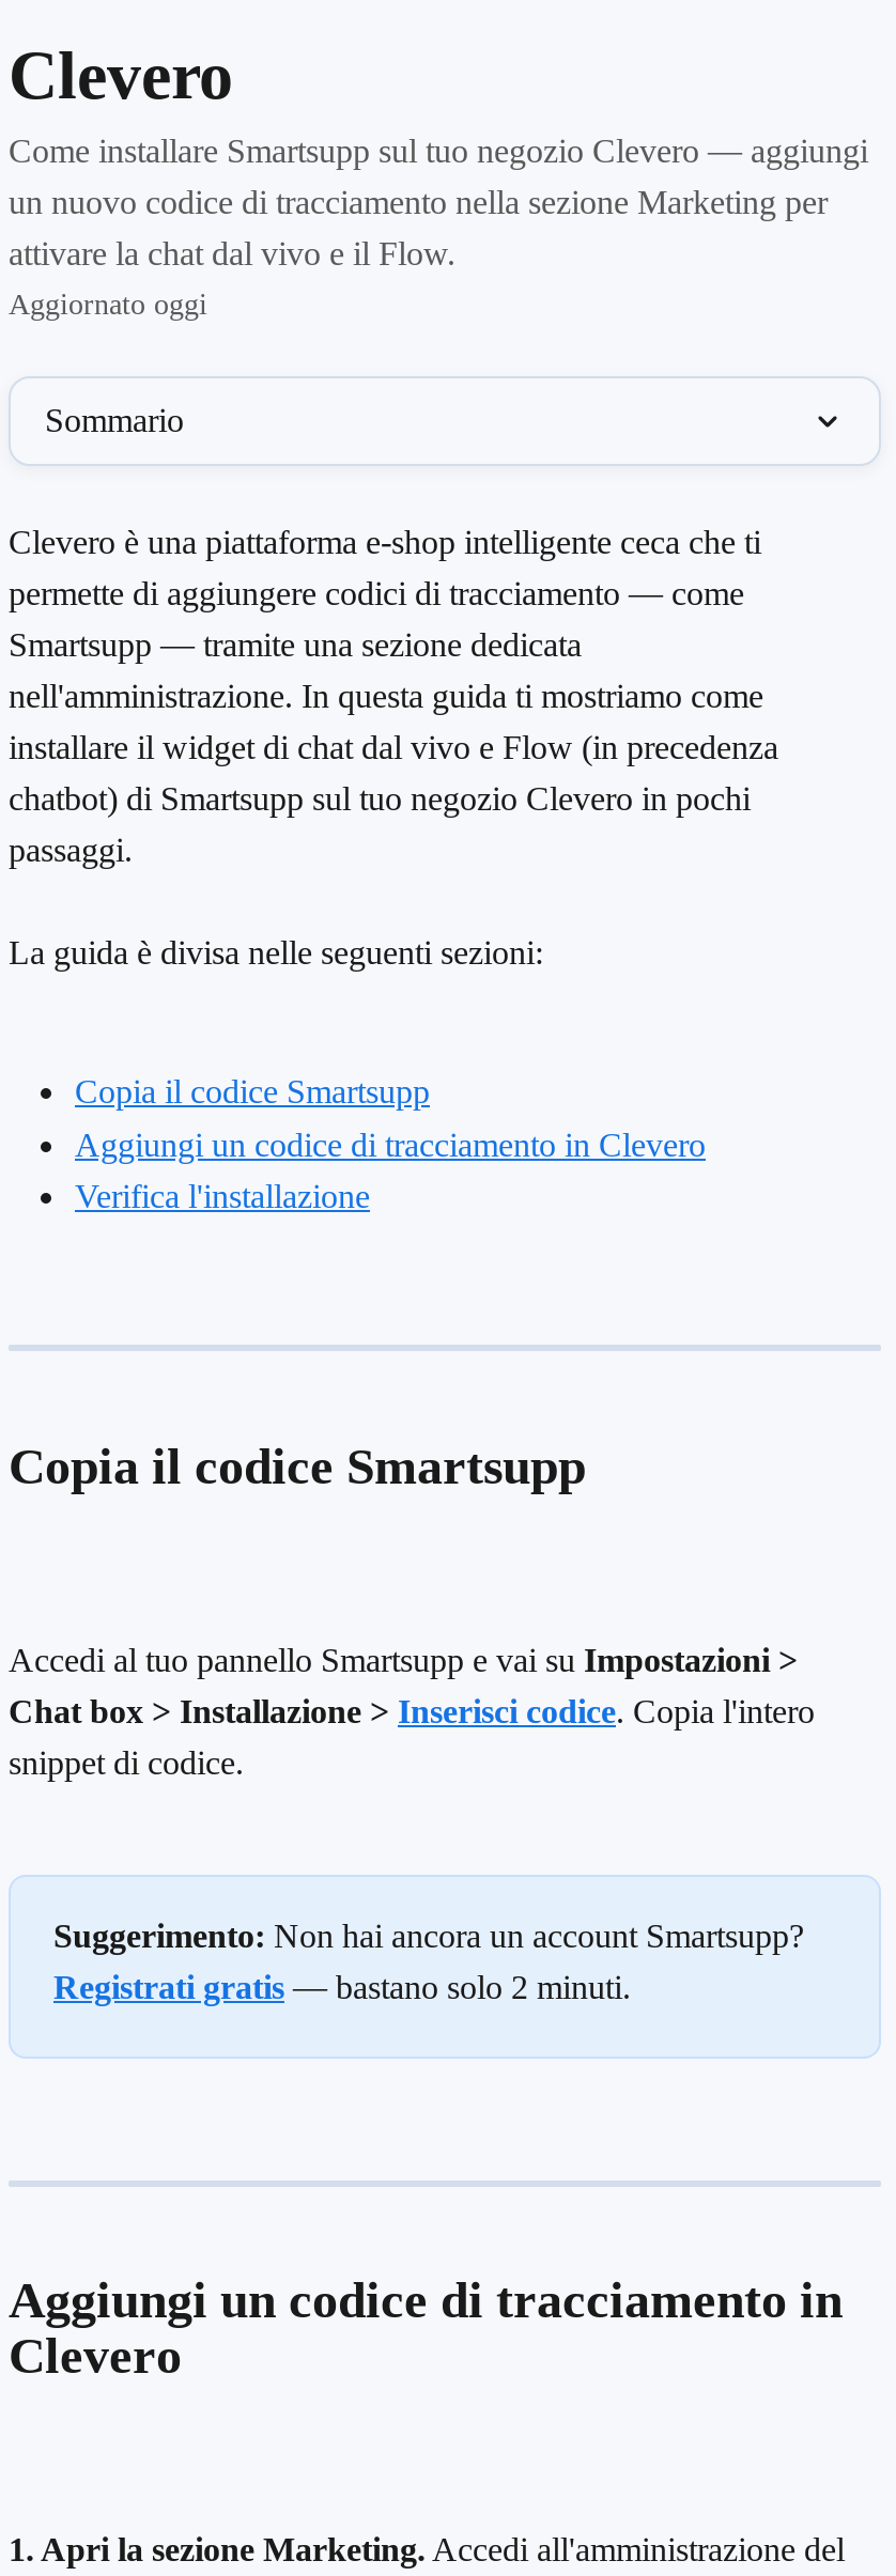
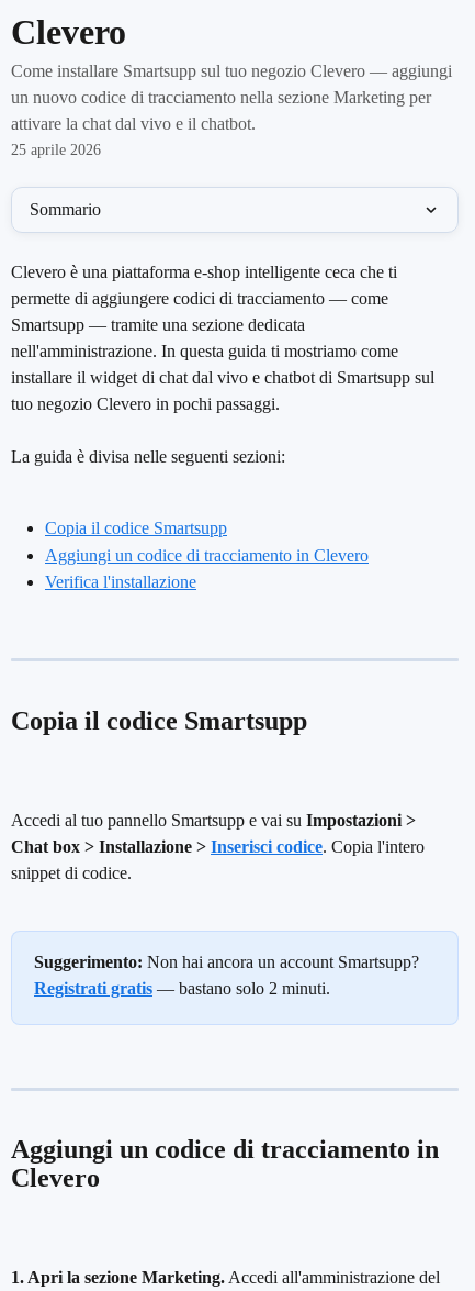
[9,235,455,271] attivare la chat dal vivo e il Flow. -> [11,114,256,133] attivare la chat dal vivo e il chatbot.
[9,289,207,321] Aggiornato oggi -> [11,142,101,158] 25 aprile 2026
[9,729,787,868] installare il widget di chat dal vivo e Flow (in precedenza | chatbot) di Smartsupp sul tuo negozio Clevero in pochi | passaggi. -> [11,368,439,413] installare il widget di chat dal vivo e chatbot di Smartsupp sul | tuo negozio Clevero in pochi passaggi.

